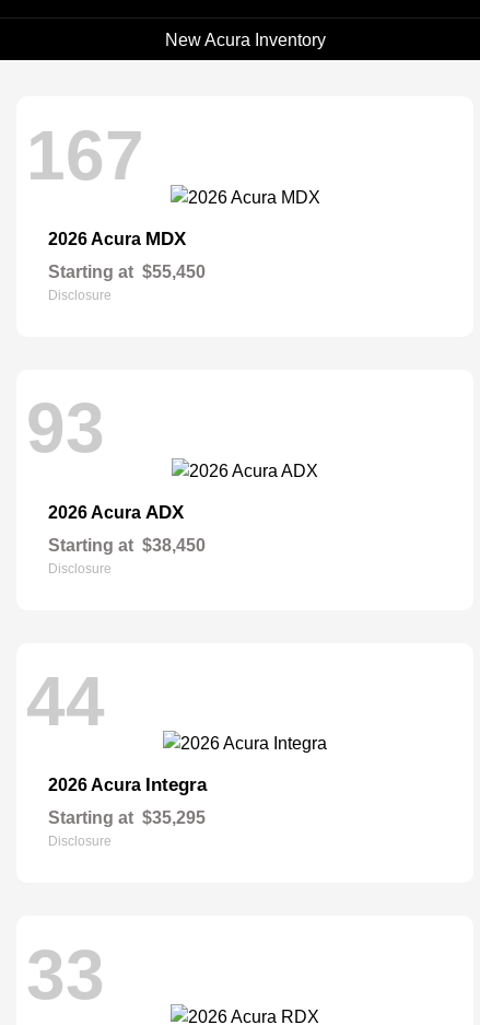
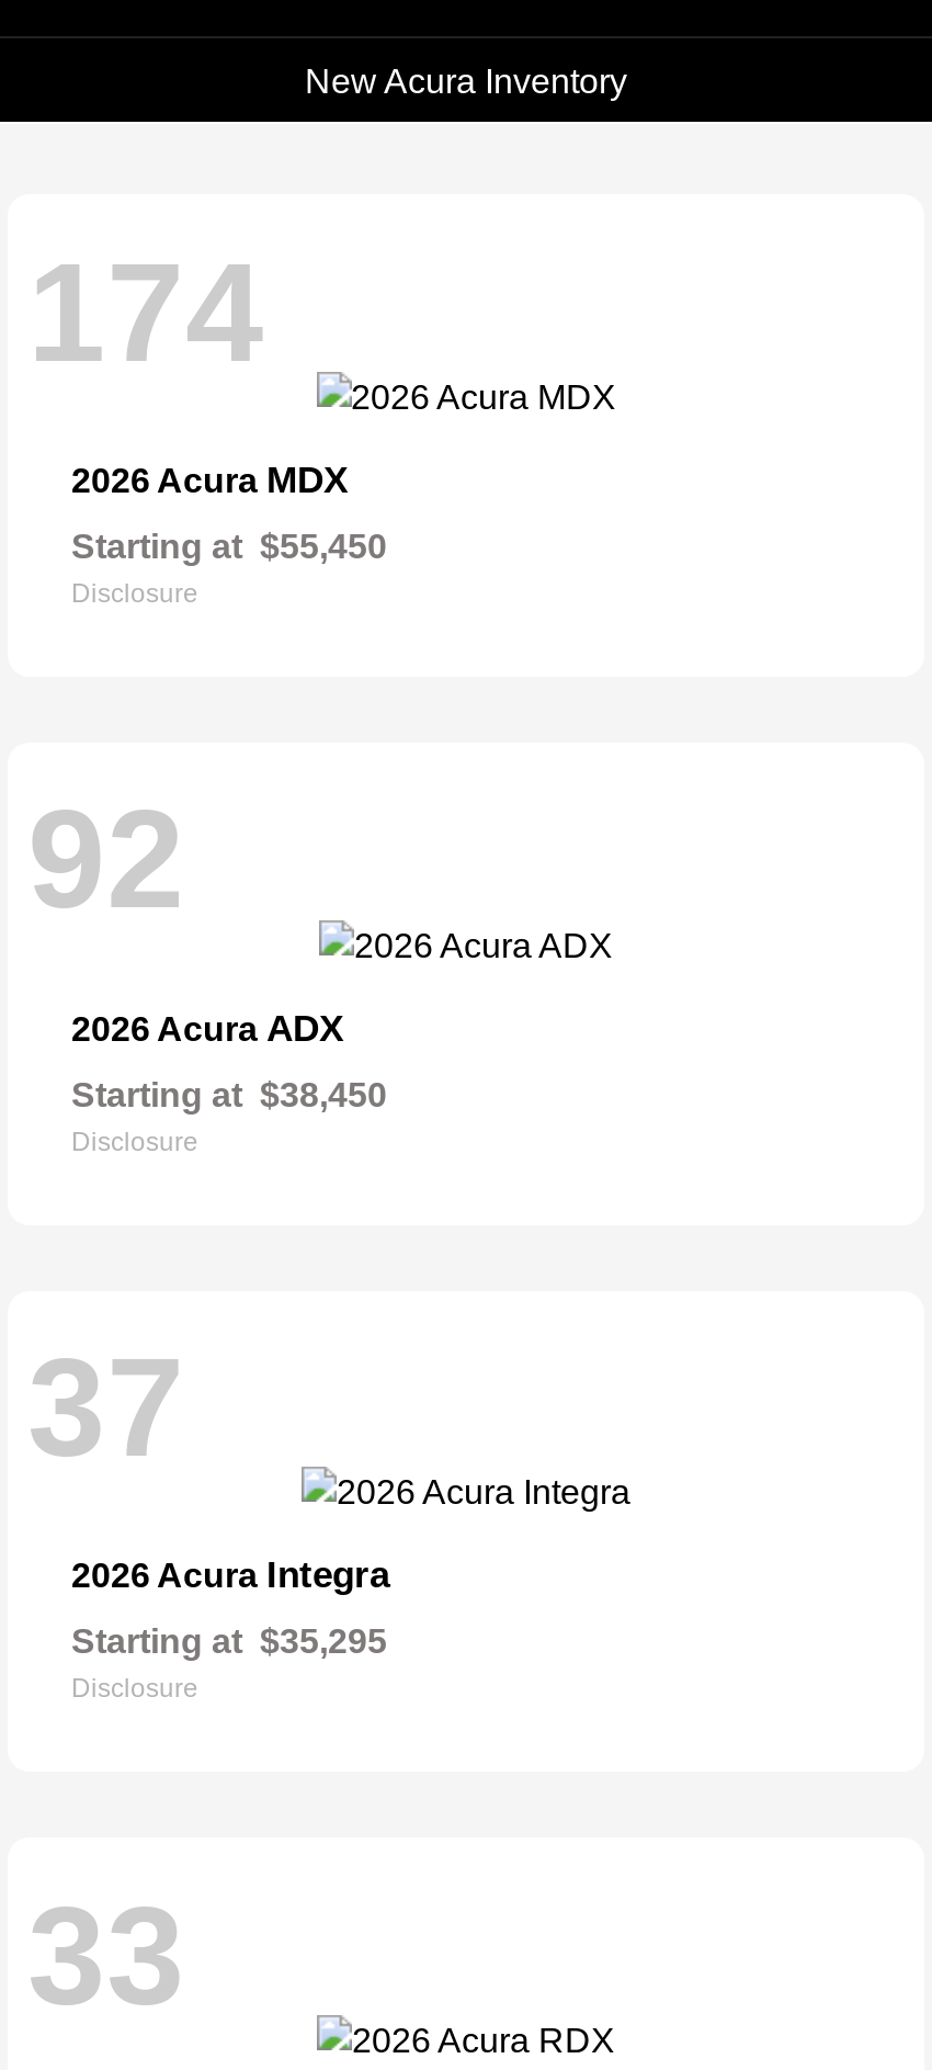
[26,116,144,194] 167 -> [27,233,264,391] 174
[26,389,105,468] 93 -> [27,781,185,939] 92
[26,662,105,741] 44 -> [27,1329,185,1487] 37

